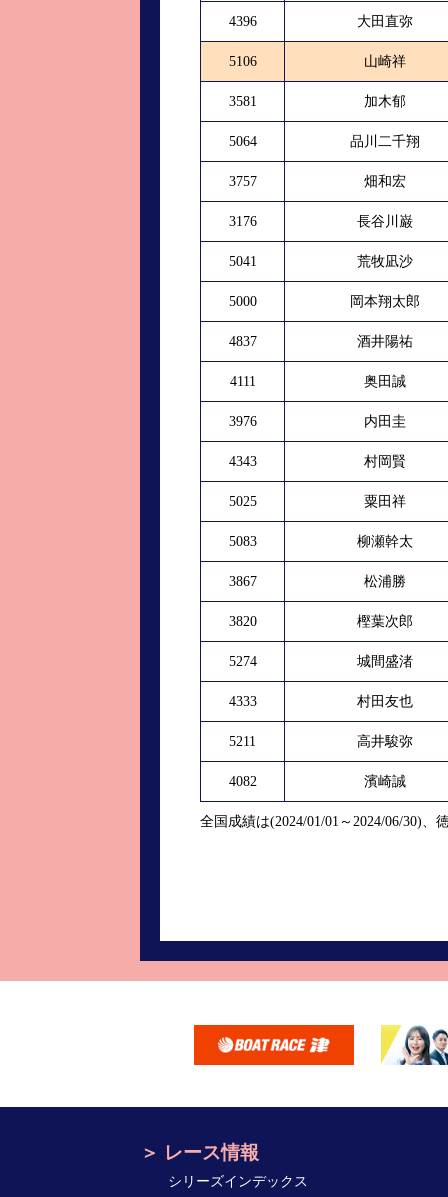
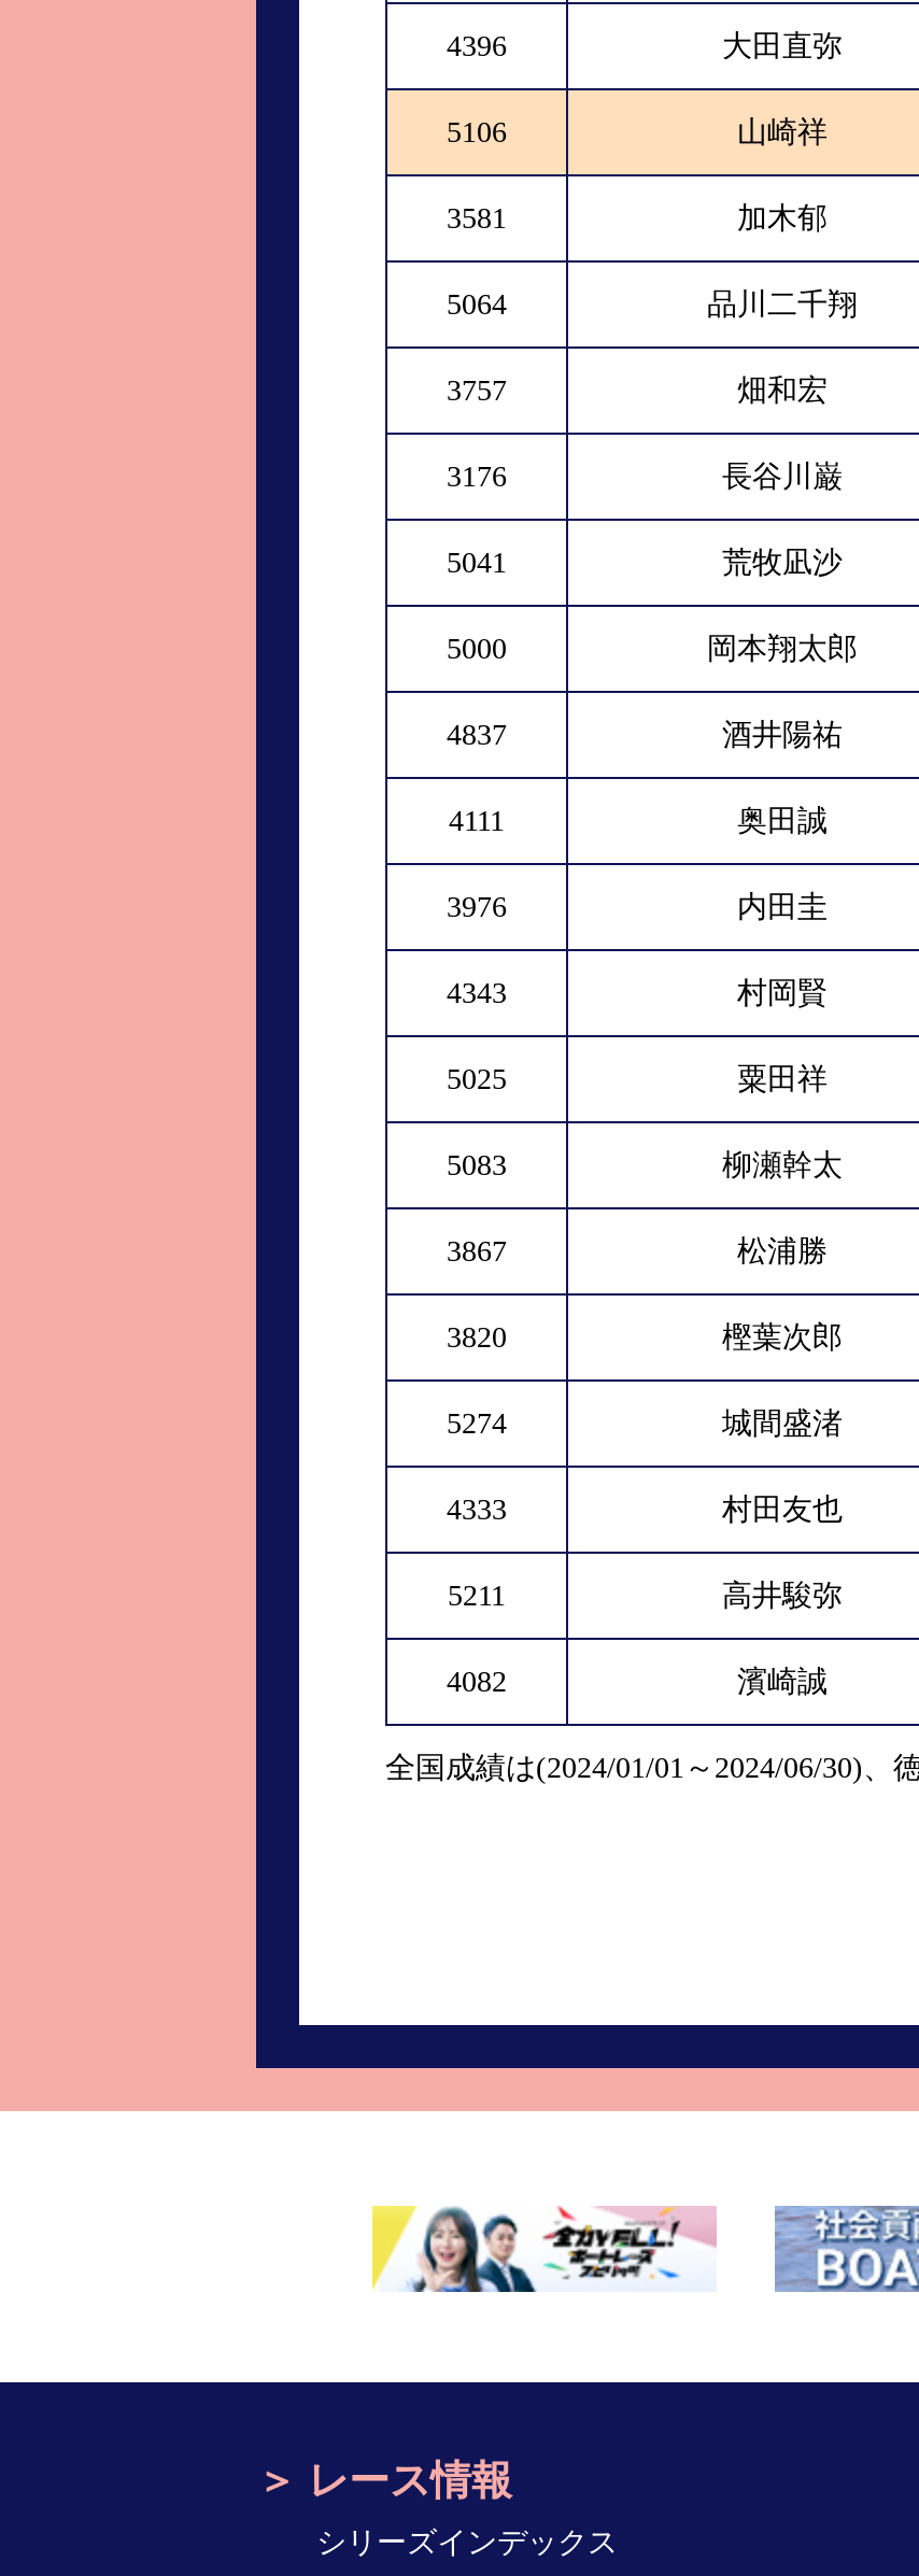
[193,1024,355,1066] [image] -> [370,2204,717,2294] [image]
[380,1024,445,1066] [image] -> [773,2204,913,2292] [image]

